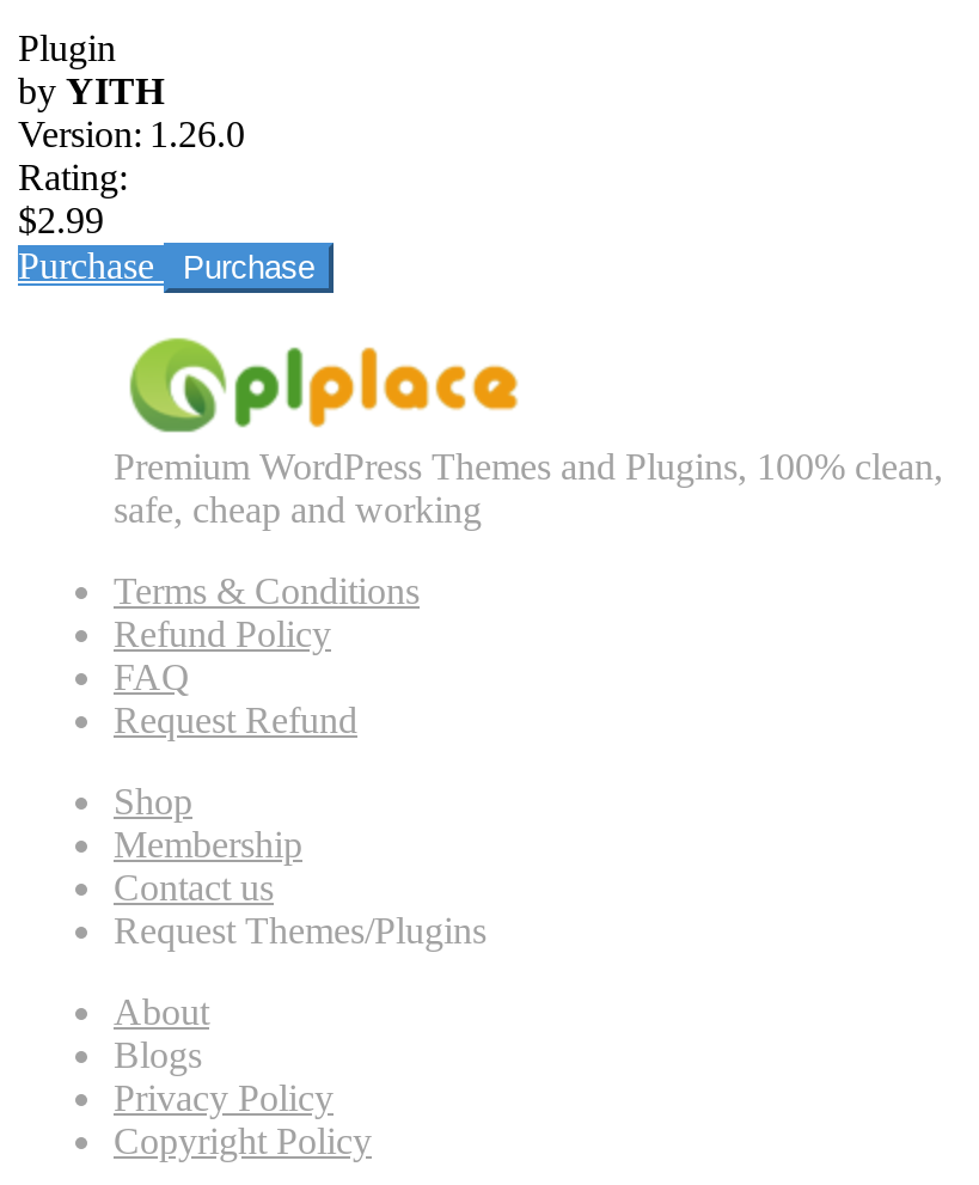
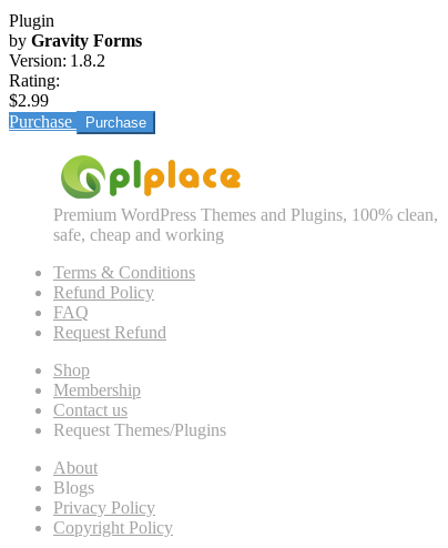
[18,71,245,155] by YITH | Version: 1.26.0 -> [9,31,142,70] by Gravity Forms | Version: 1.8.2

